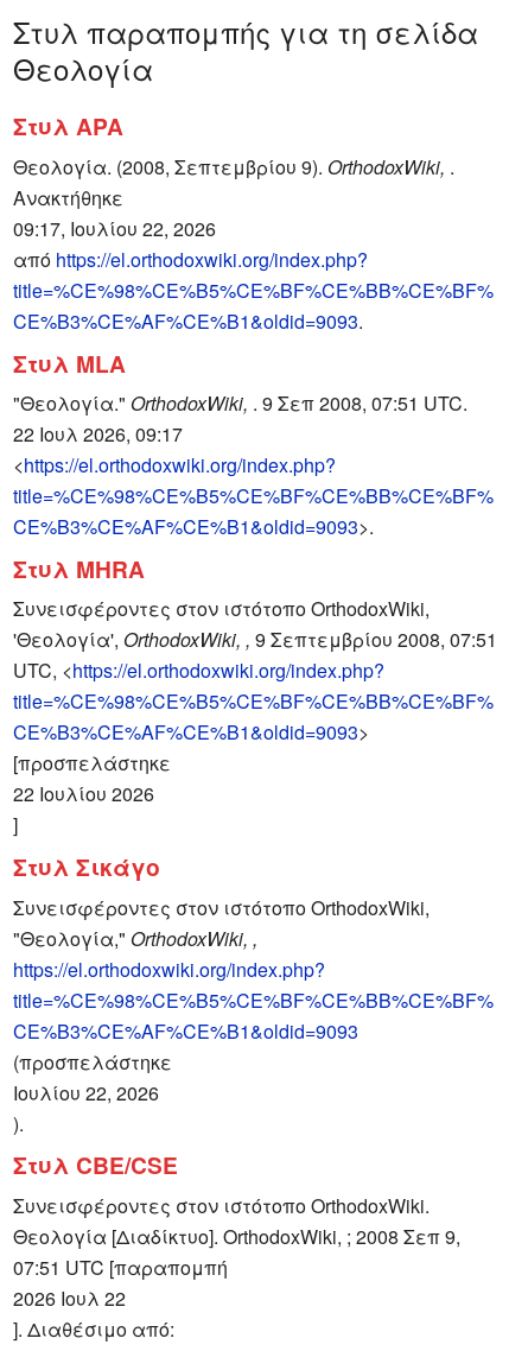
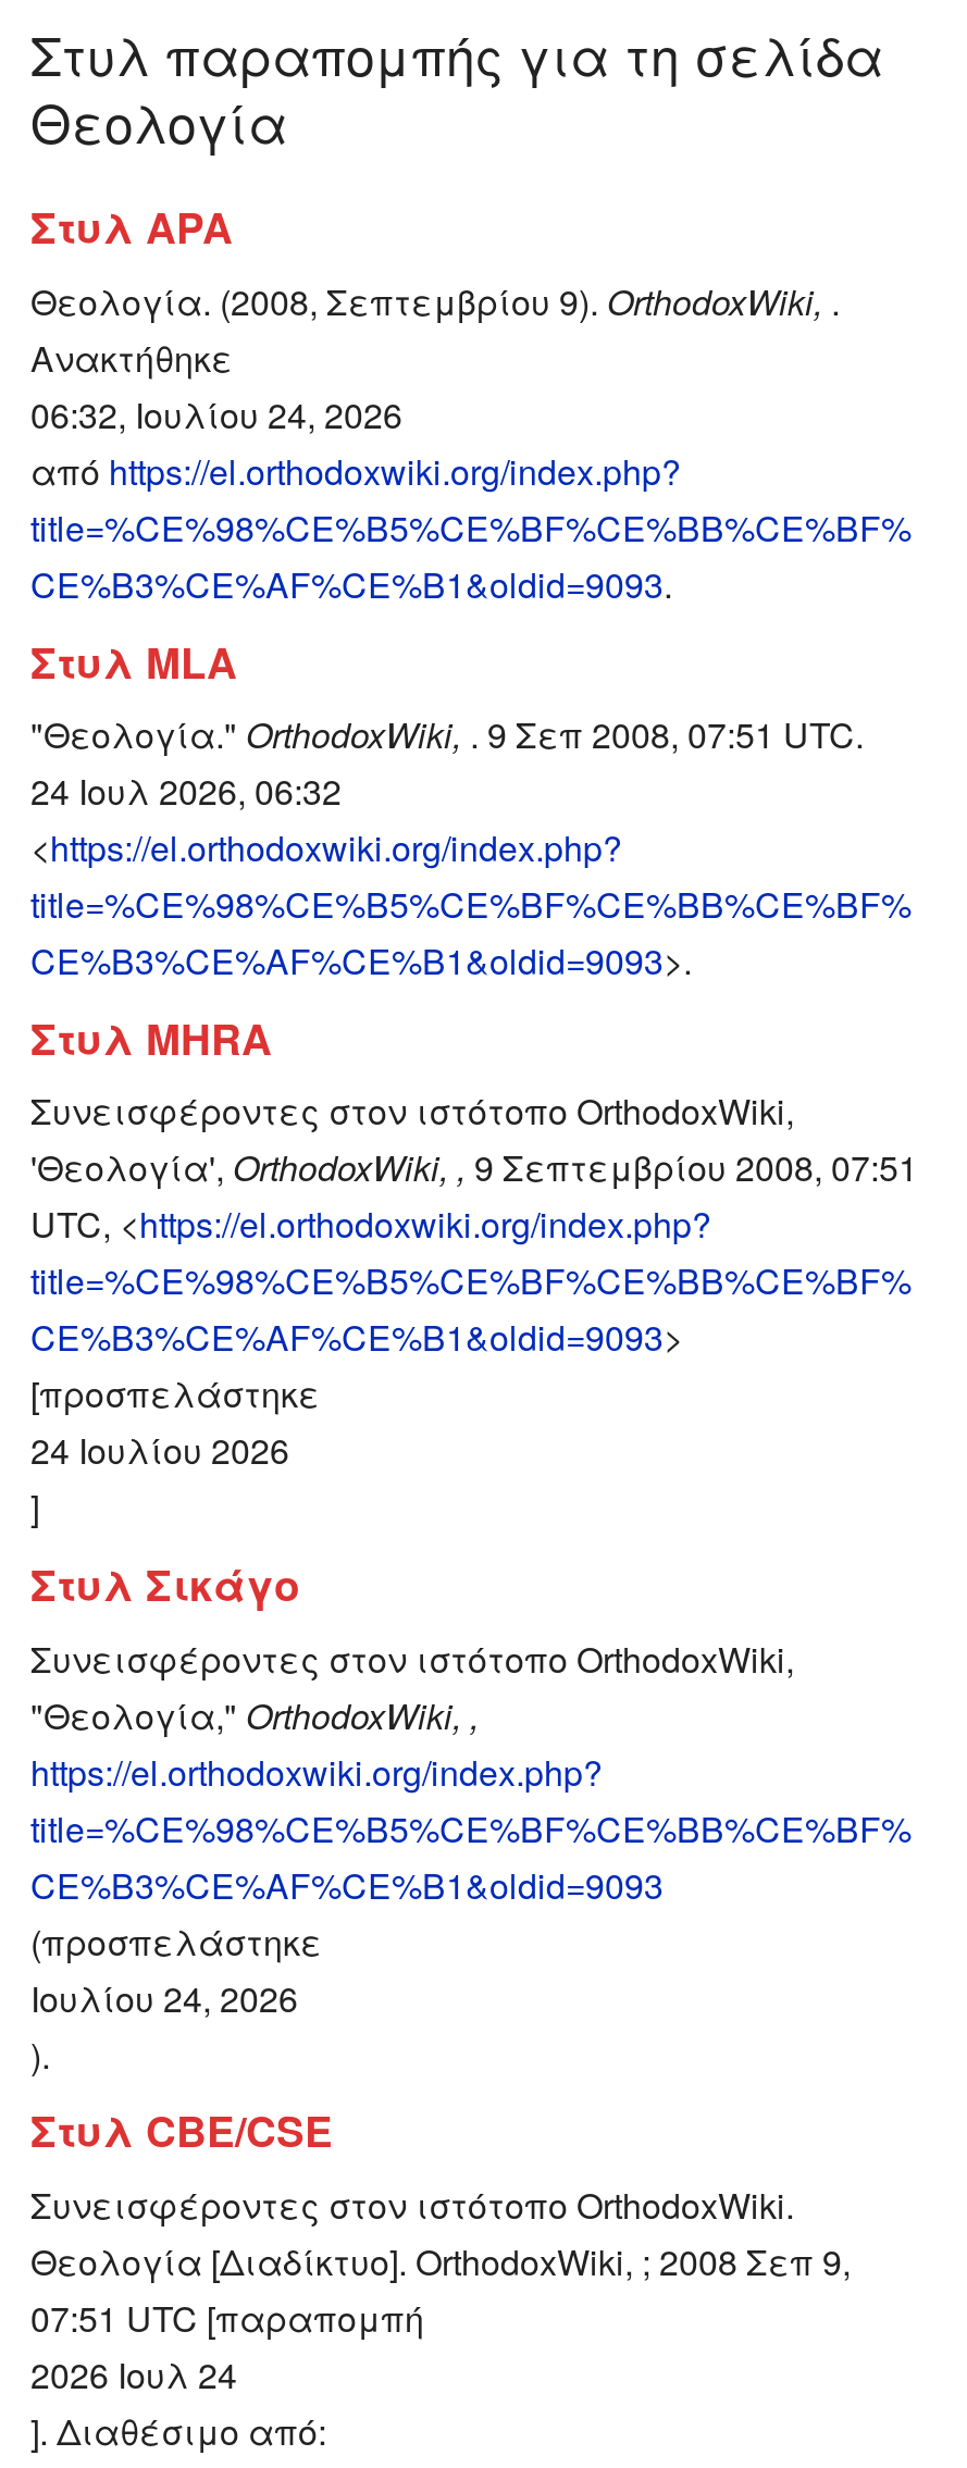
[13,215,216,242] 09:17, Ιουλίου 22, 2026 -> [30,389,402,439] 06:32, Ιουλίου 24, 2026
[13,420,183,448] 22 Ιουλ 2026, 09:17 -> [30,766,342,816] 24 Ιουλ 2026, 06:32
[13,780,154,808] 22 Ιουλίου 2026 -> [30,1426,289,1476] 24 Ιουλίου 2026
[13,1079,159,1106] Ιουλίου 22, 2026 -> [30,1972,298,2022] Ιουλίου 24, 2026
[13,1284,126,1312] 2026 Ιουλ 22 -> [30,2349,237,2399] 2026 Ιουλ 24

